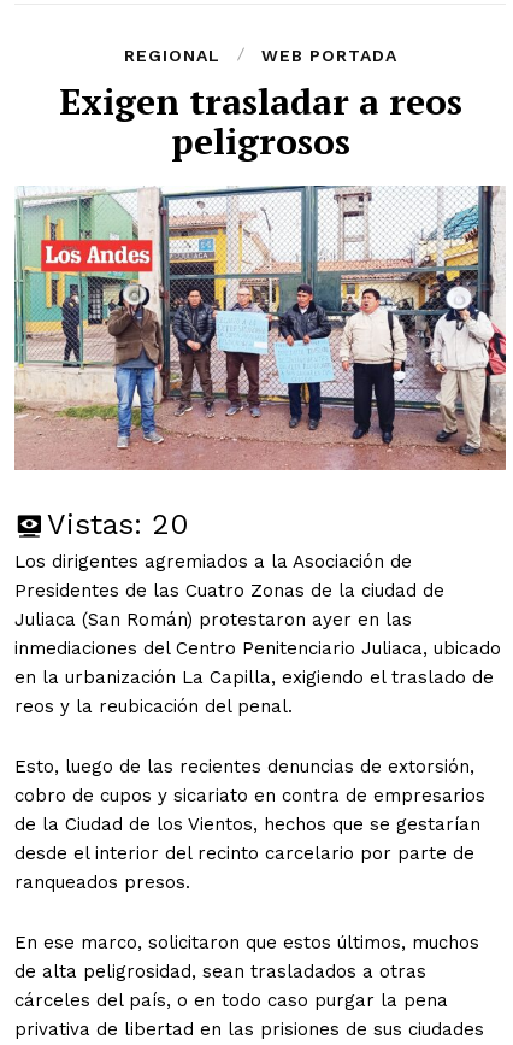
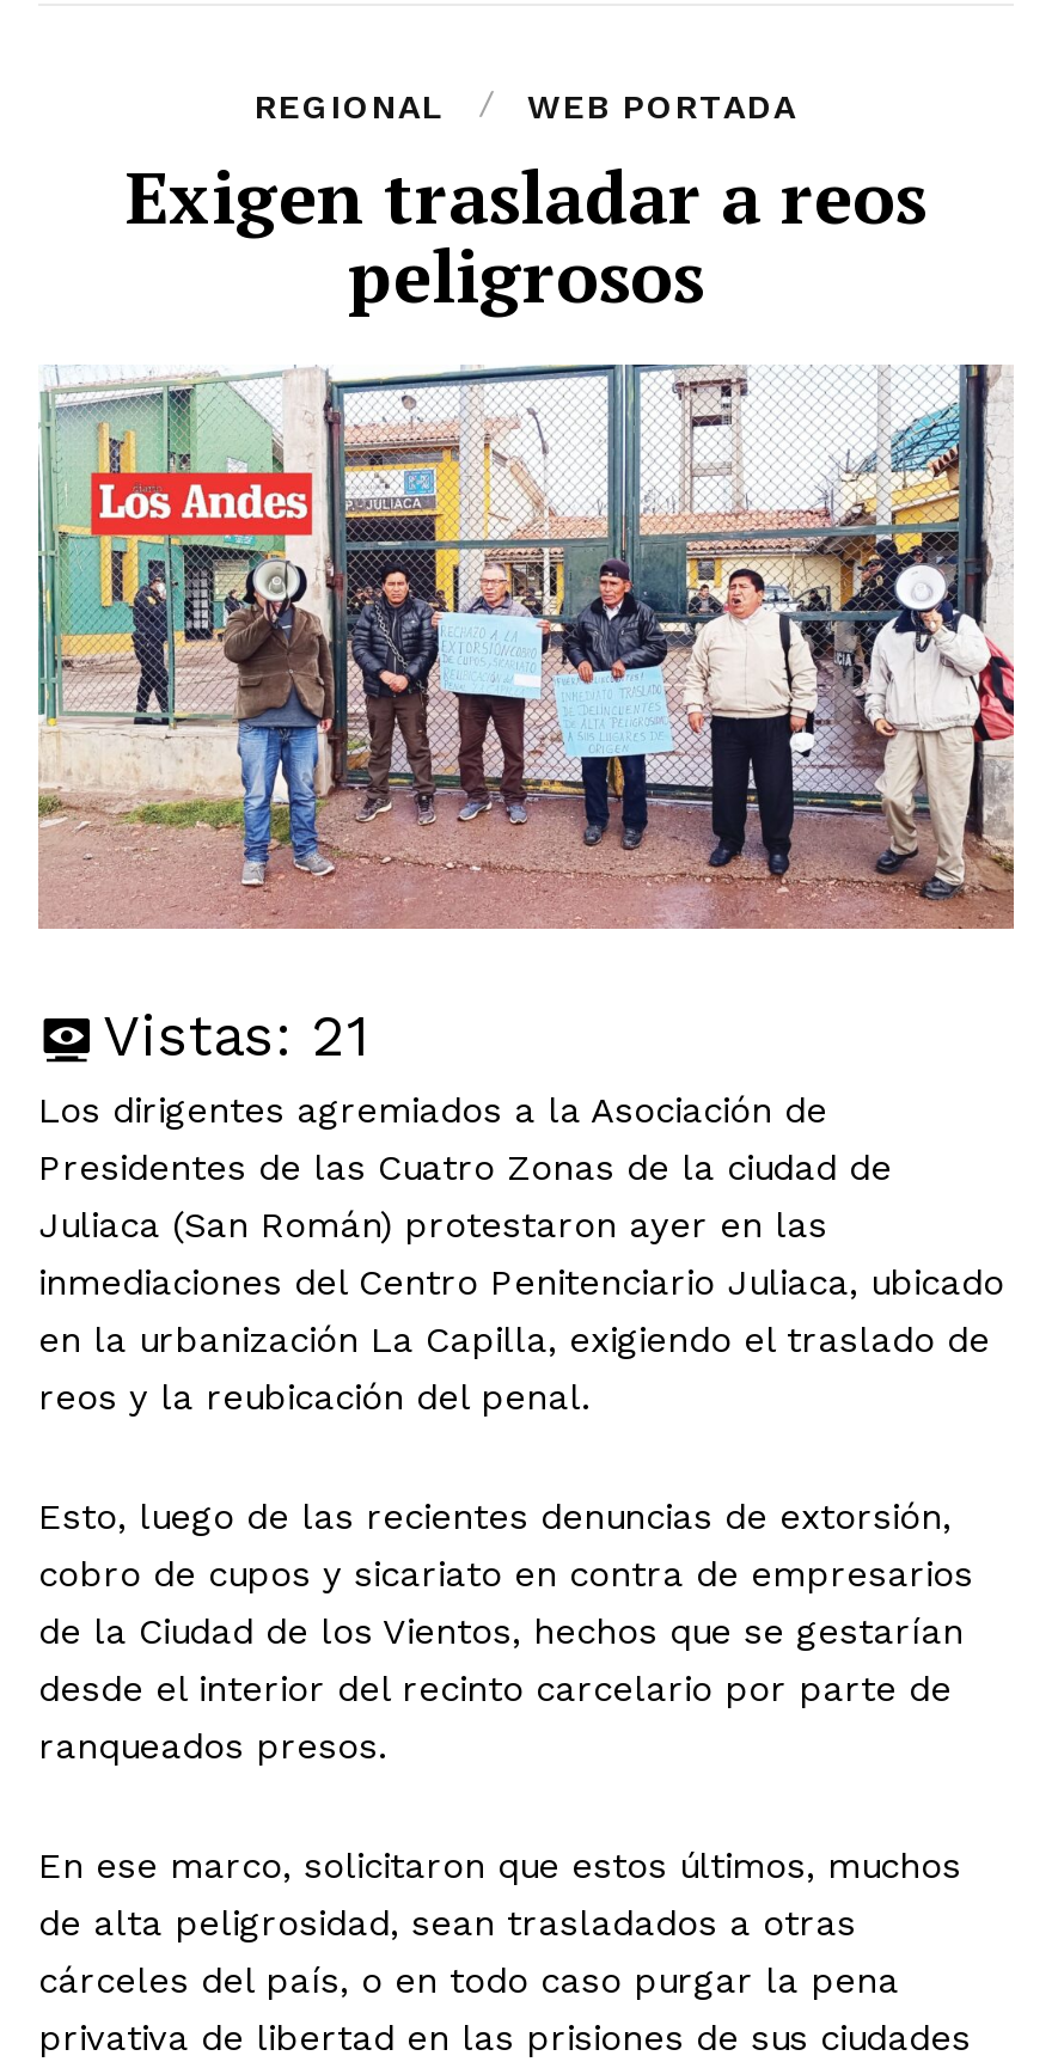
[47,508,188,542] Vistas: 20 -> [103,1003,368,1070] Vistas: 21

